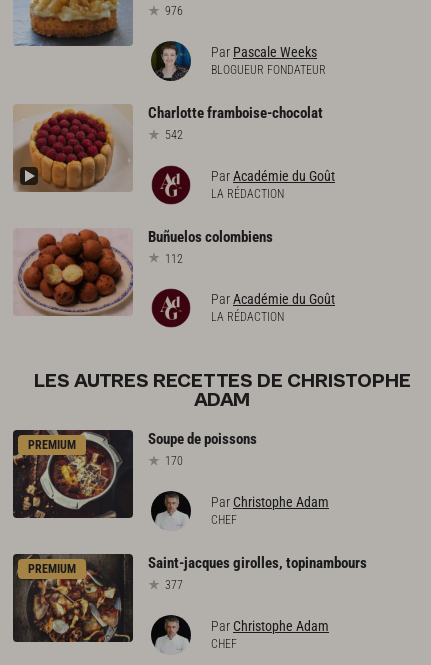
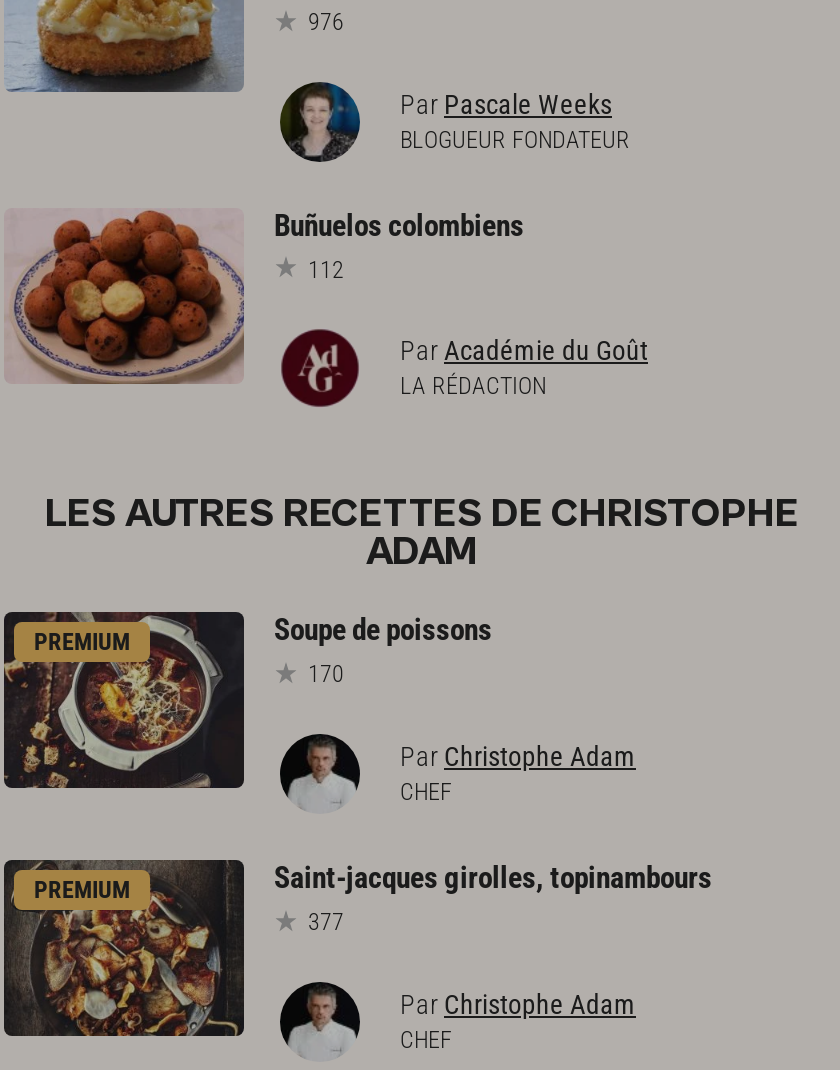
[13,104,335,200] [image] | Charlotte framboise-chocolat | 542 | Par Académie du Goût | LA RÉDACTION -> none

